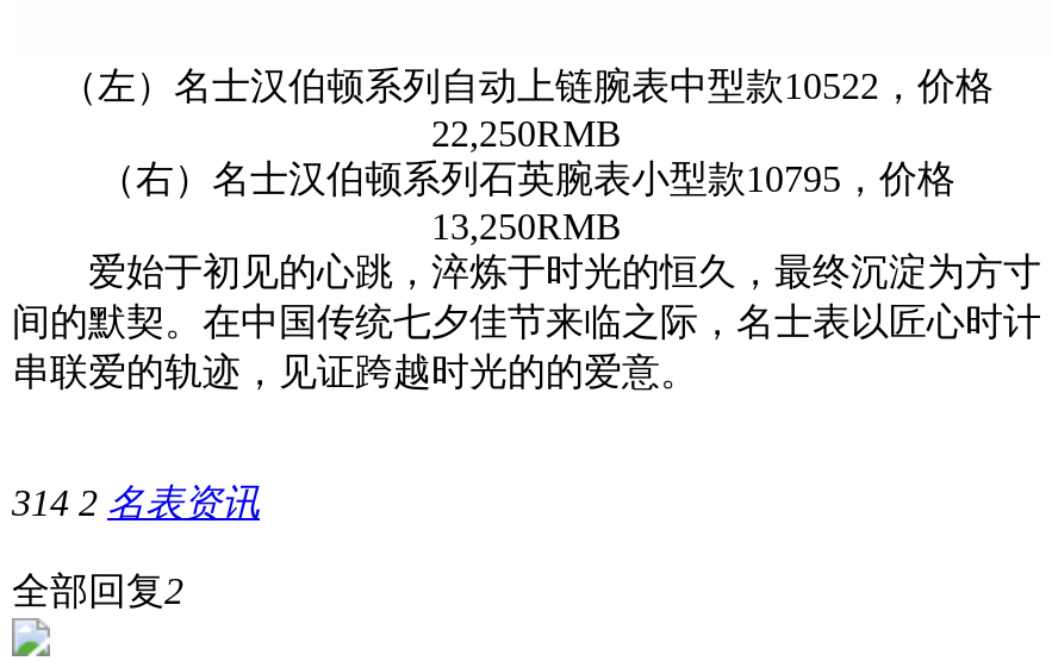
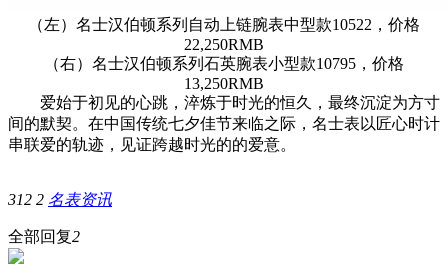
[12,482,260,522] 314 2 名表资讯 -> [8,191,112,208] 312 2 名表资讯

